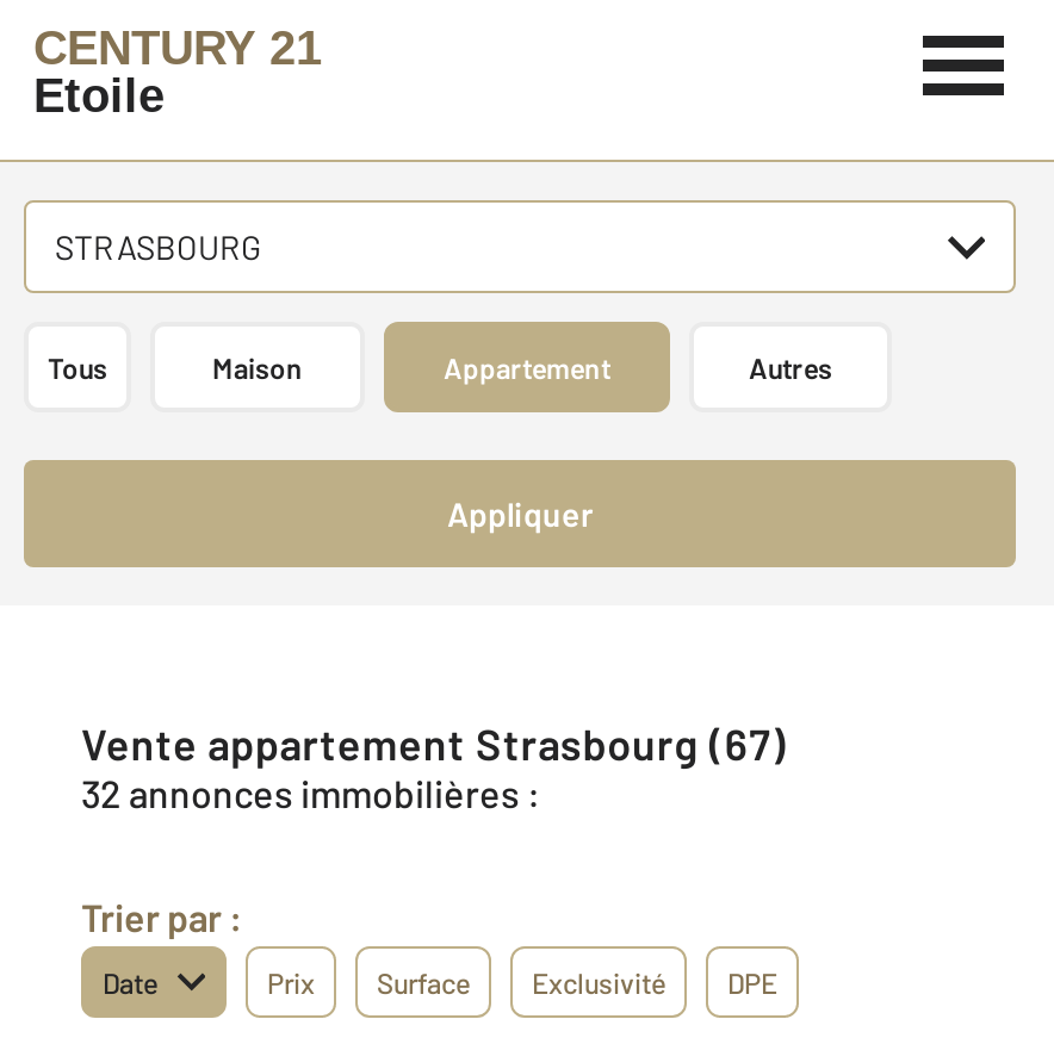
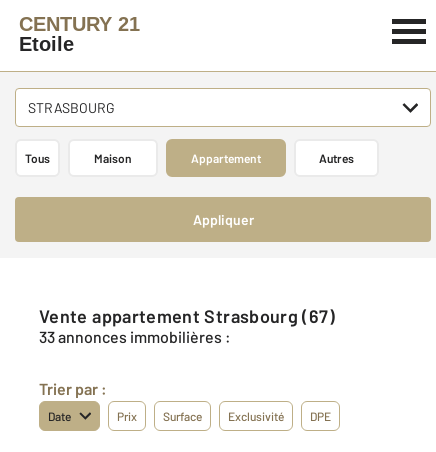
[81,770,541,815] 32 annonces immobilières : -> [39,327,231,346] 33 annonces immobilières :

